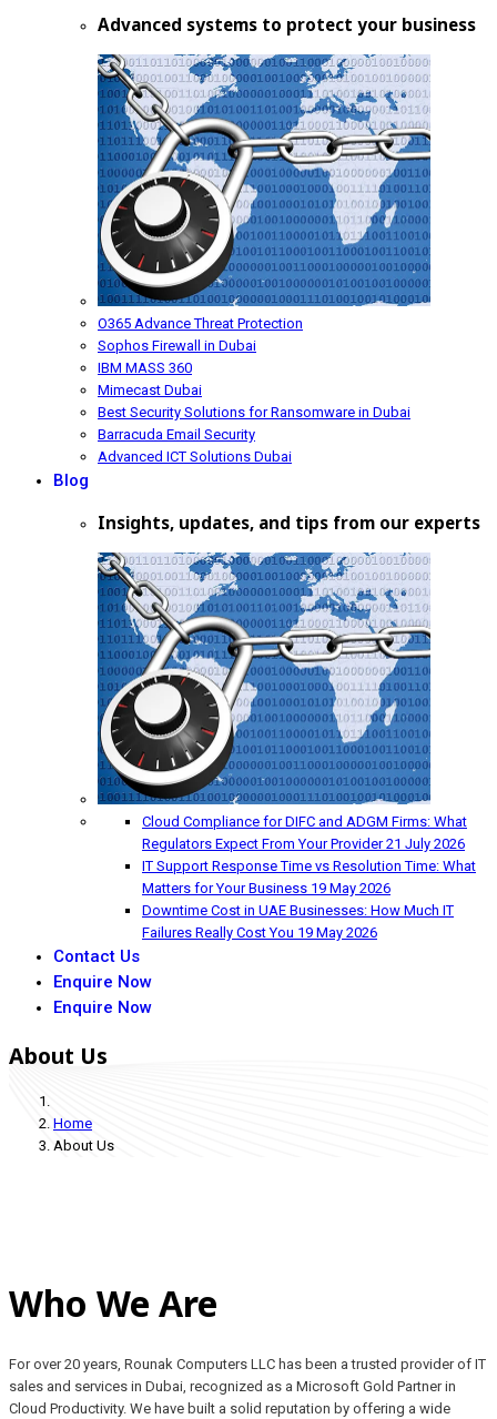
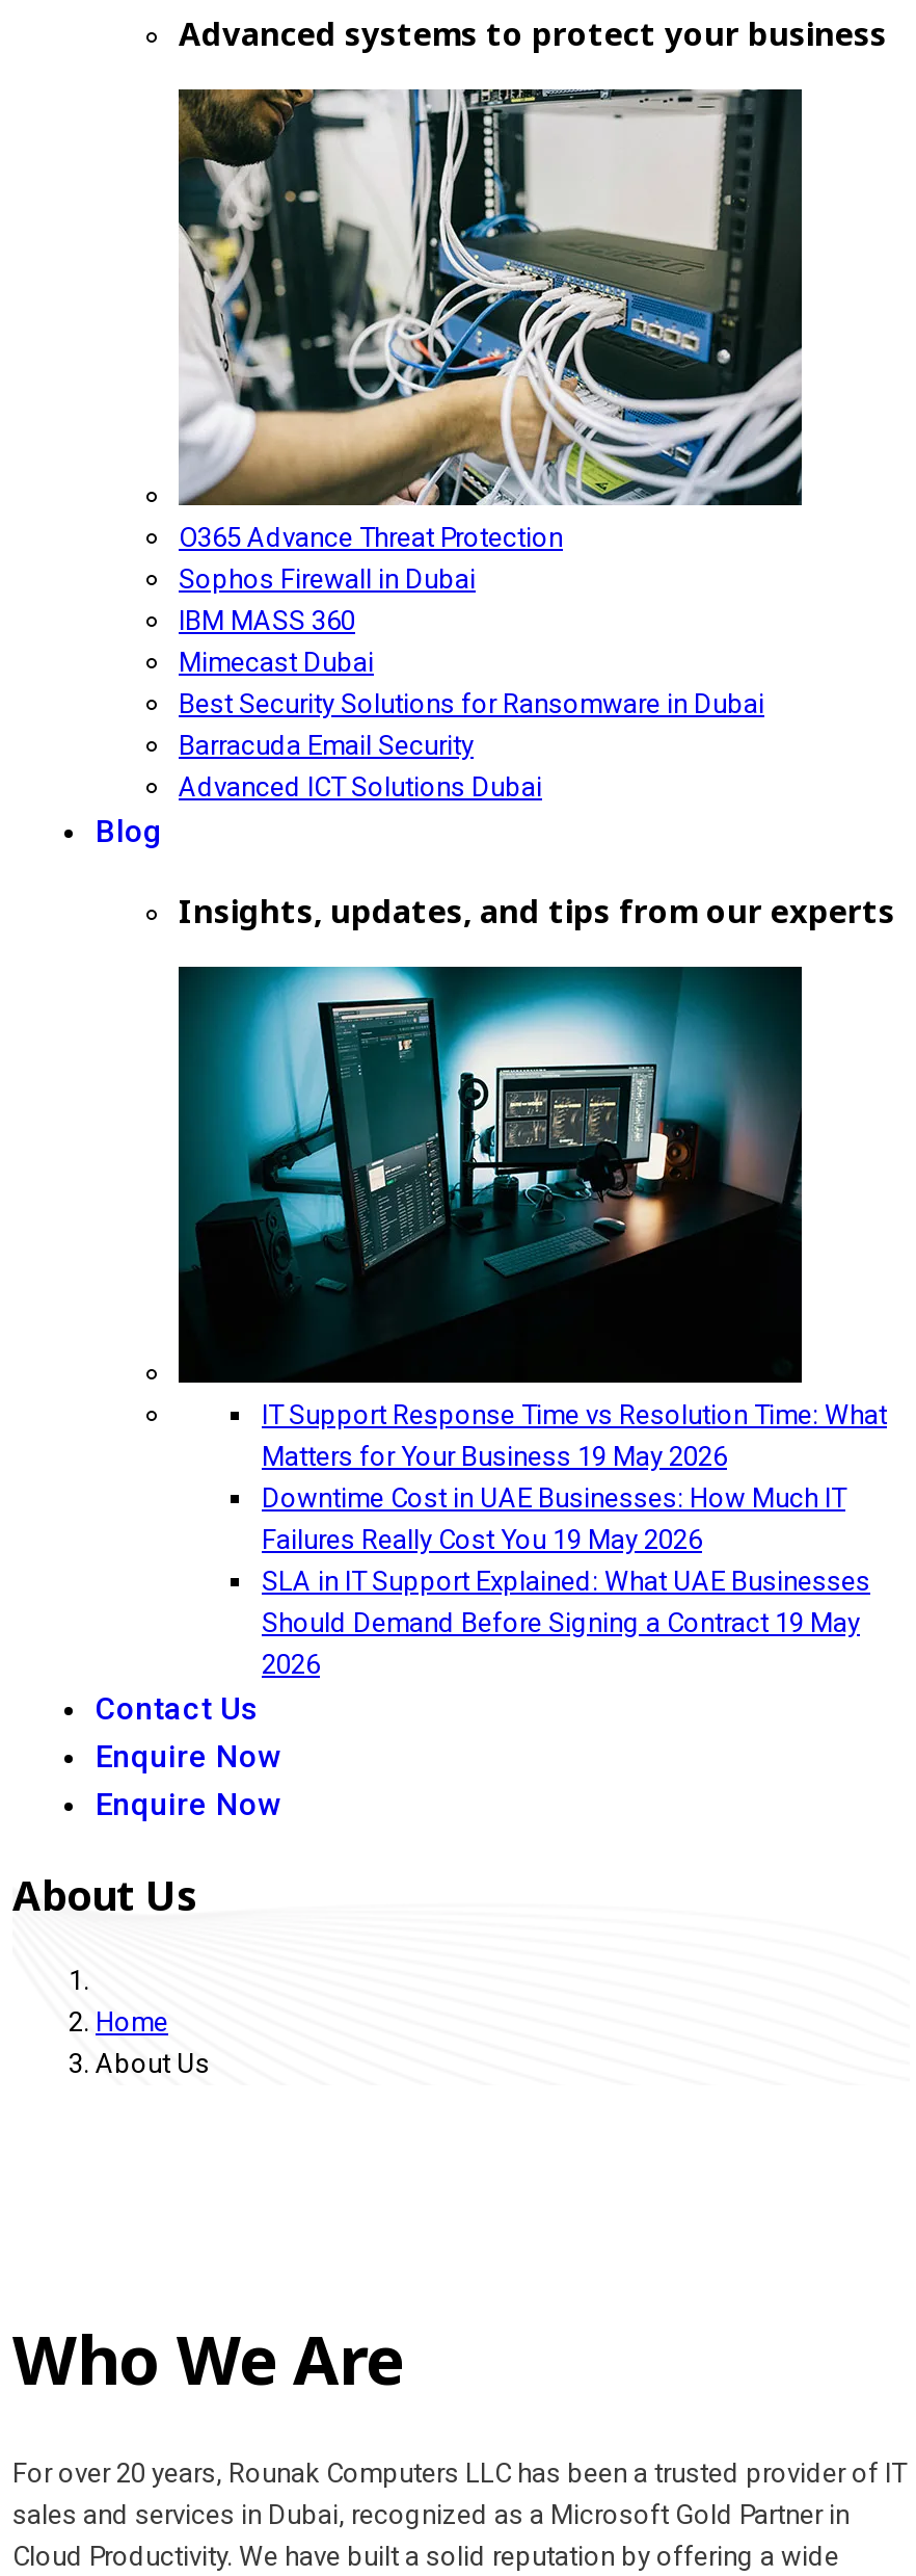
[97,53,432,307] [image] -> [177,87,804,507] [image]
[97,551,432,805] [image] -> [177,965,804,1385] [image]
[142,814,467,853] Cloud Compliance for DIFC and ADGM Firms: What | Regulators Expect From Your Provider 21 July 2026 -> none
moved [142,858,476,941] -> [262,1400,887,1556]: IT Support Response Time vs Resolution Time: What | Matters for Your Business 19 May 2026 | Downtime Cost in UAE Businesses: How Much IT | Failures Really Cost You 19 May 2026
none -> [262,1566,870,1681] SLA in IT Support Explained: What UAE Businesses | Should Demand Before Signing a Contract 19 May | 2026

